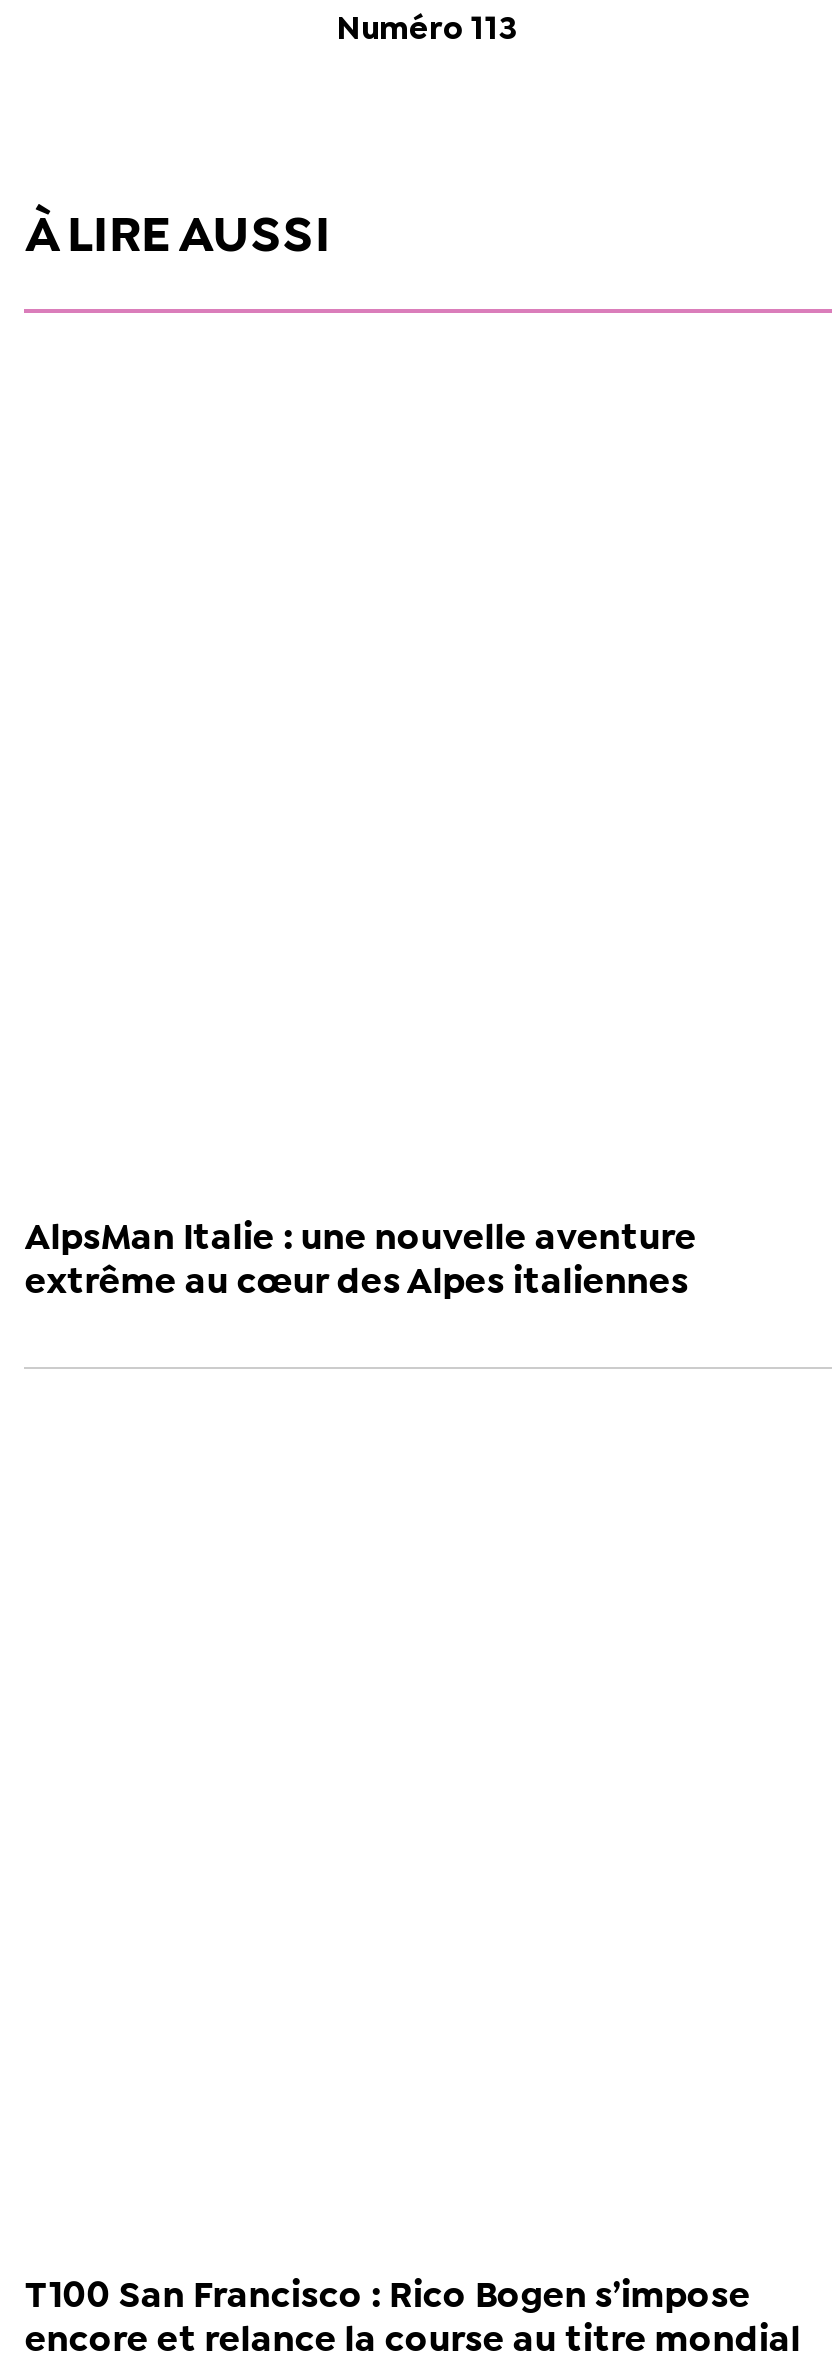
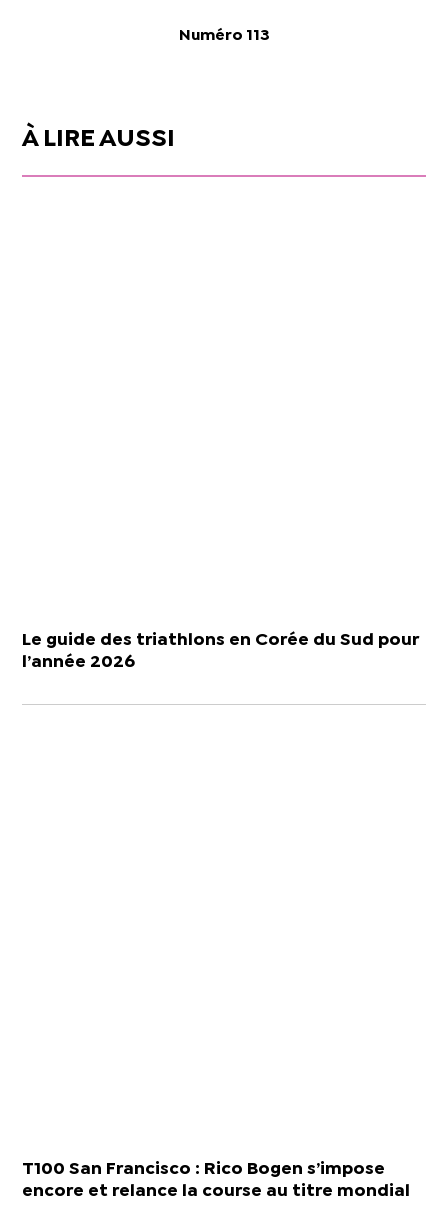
[25,1226,697,1256] AlpsMan Italie : une nouvelle aventure -> [22,633,419,648] Le guide des triathlons en Corée du Sud pour
[25,1270,689,1300] extrême au cœur des Alpes italiennes -> [22,655,135,670] l’année 2026

